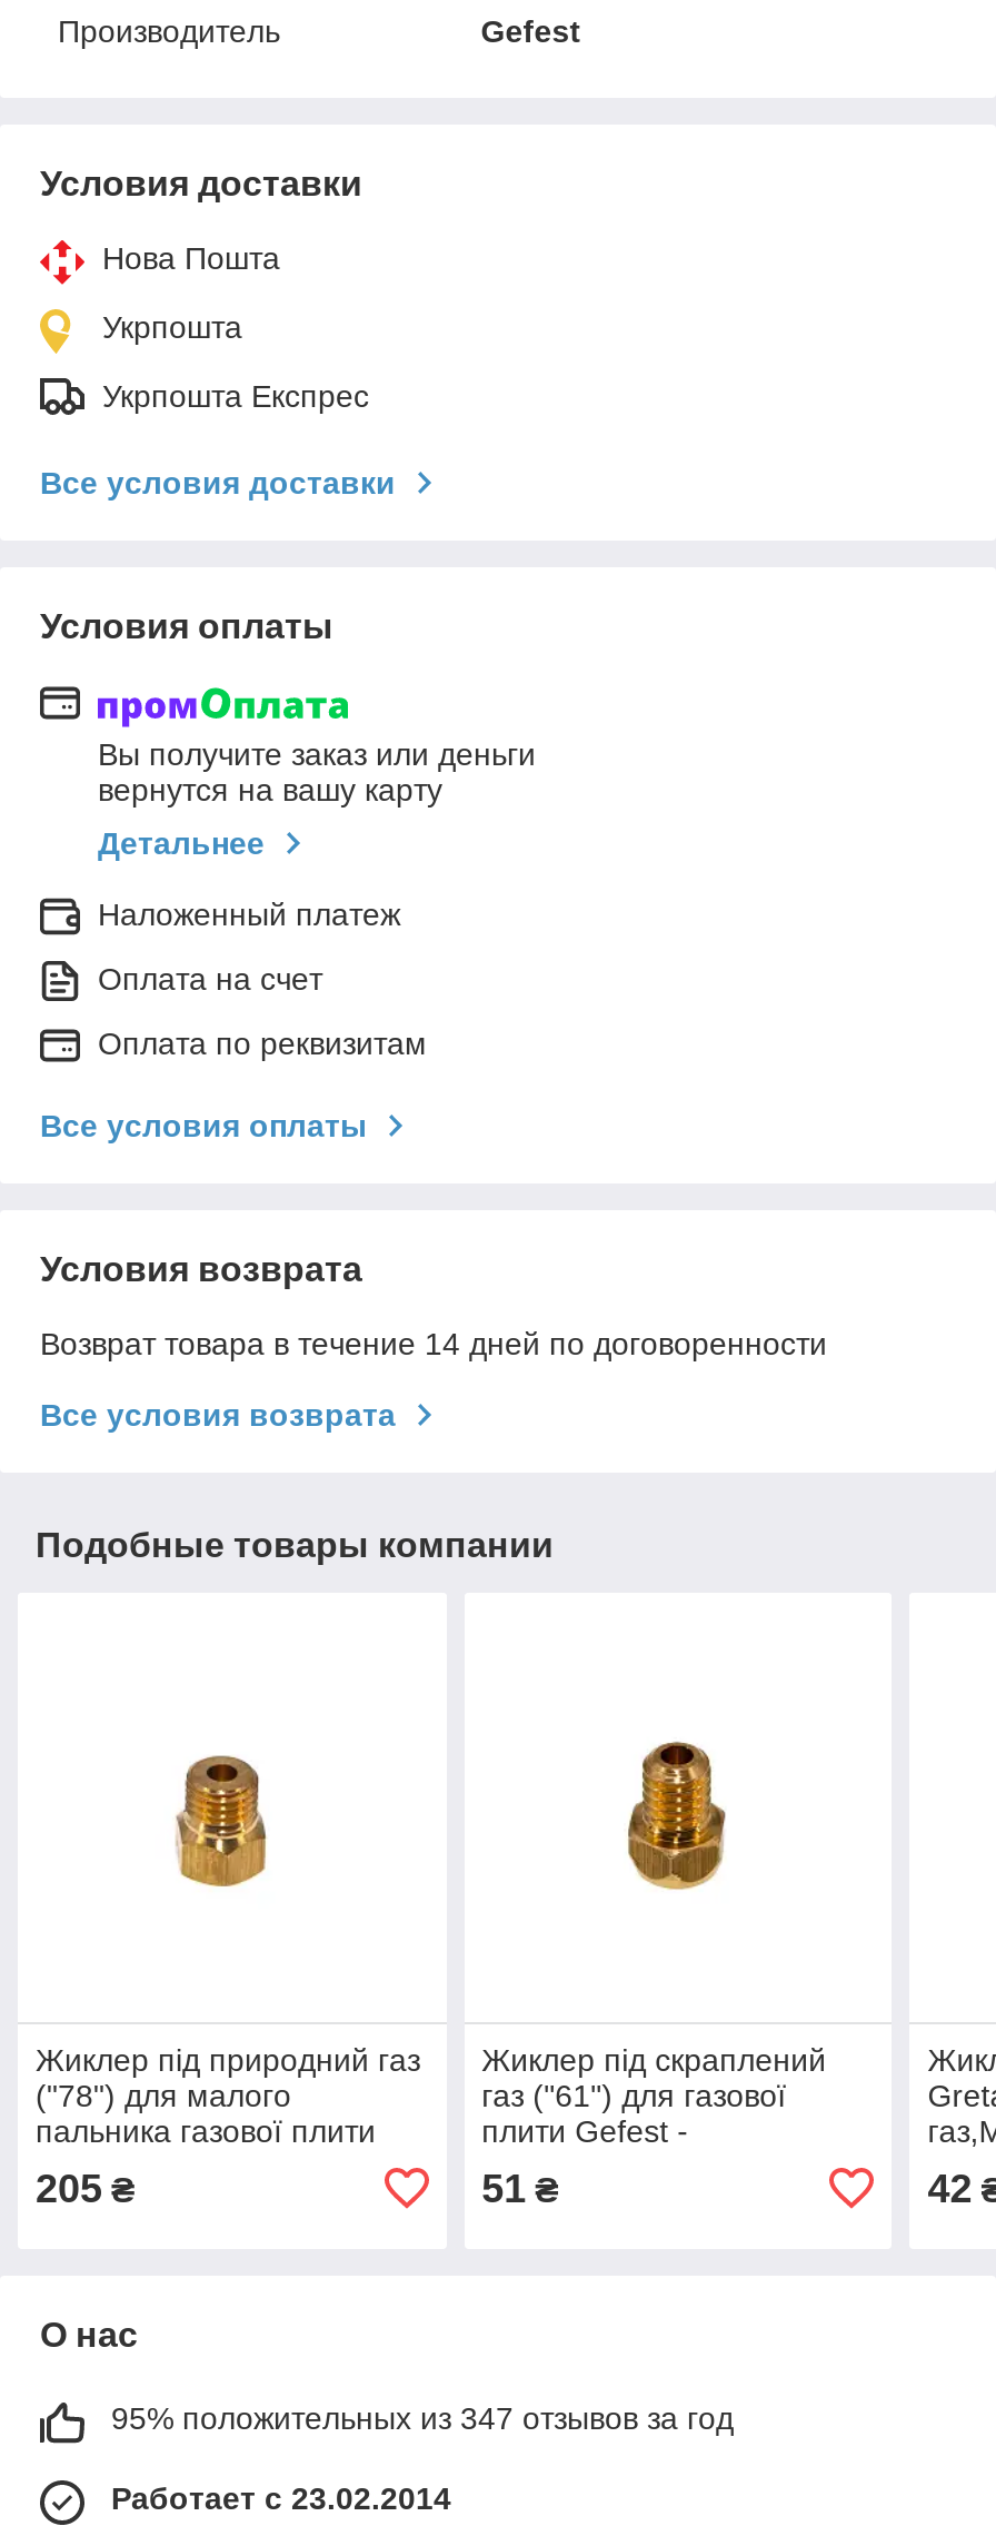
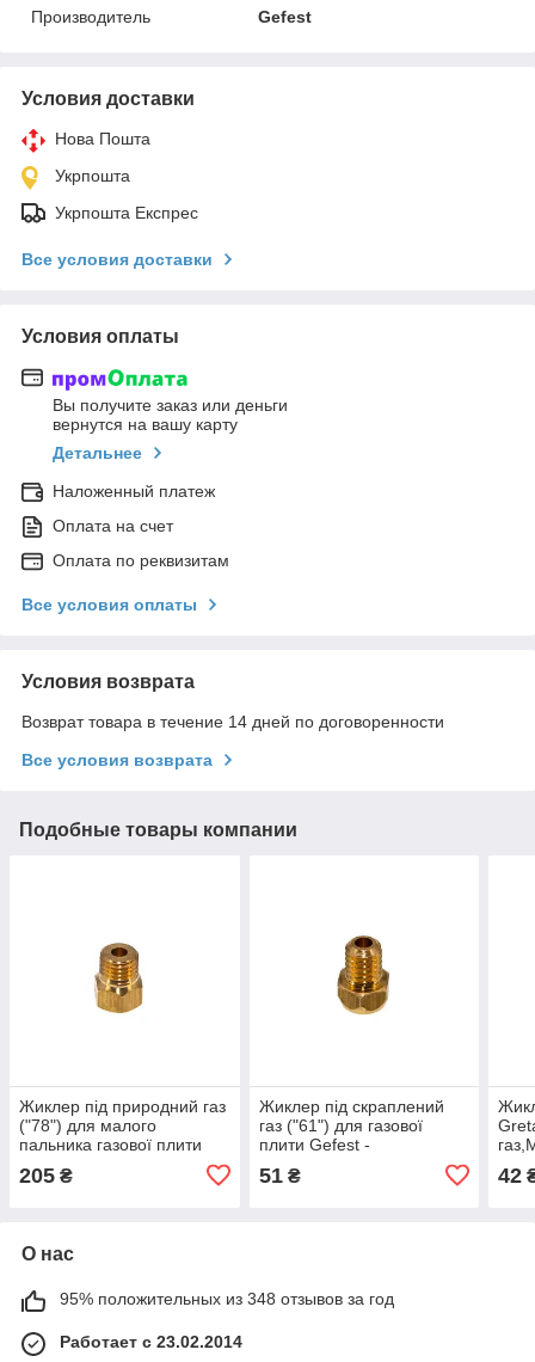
[111,2400,734,2435] 95% положительных из 347 отзывов за год -> [60,1289,394,1308] 95% положительных из 348 отзывов за год

